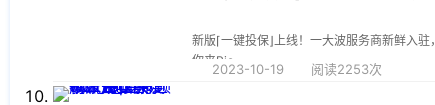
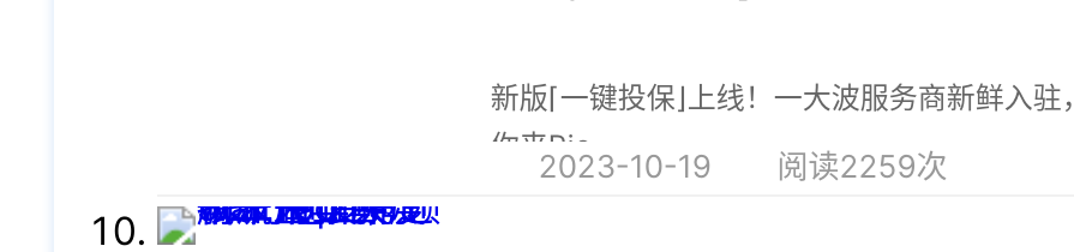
[212,61,382,77] 2023-10-19 阅读2253次 -> [539,146,947,184] 2023-10-19 阅读2259次

